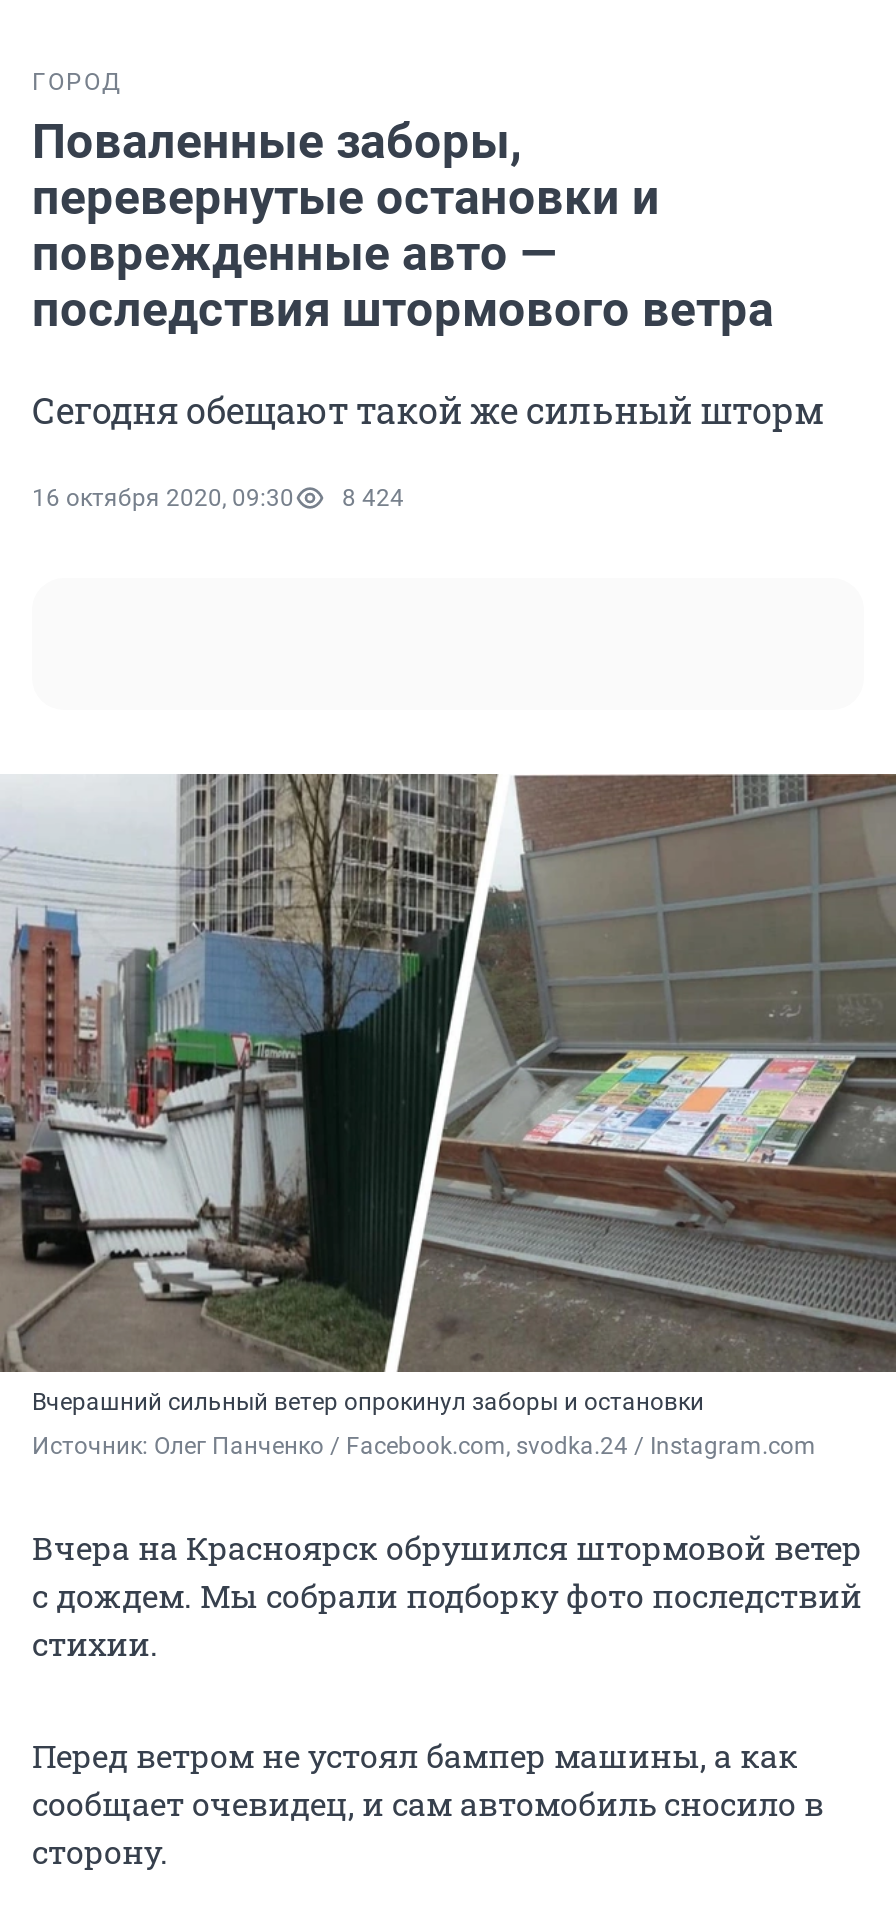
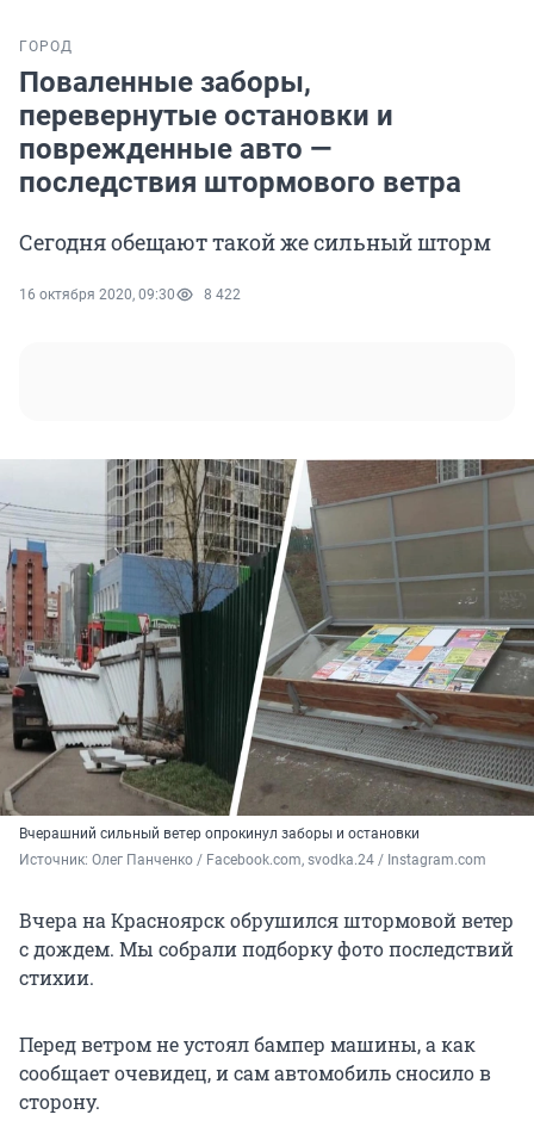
[32,484,404,512] 16 октября 2020, 09:30 8 424 -> [19,286,241,303] 16 октября 2020, 09:30 8 422

